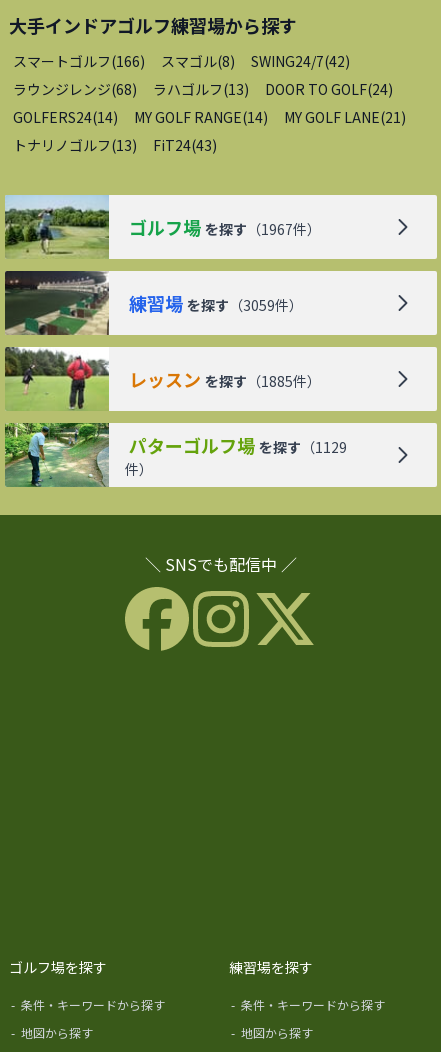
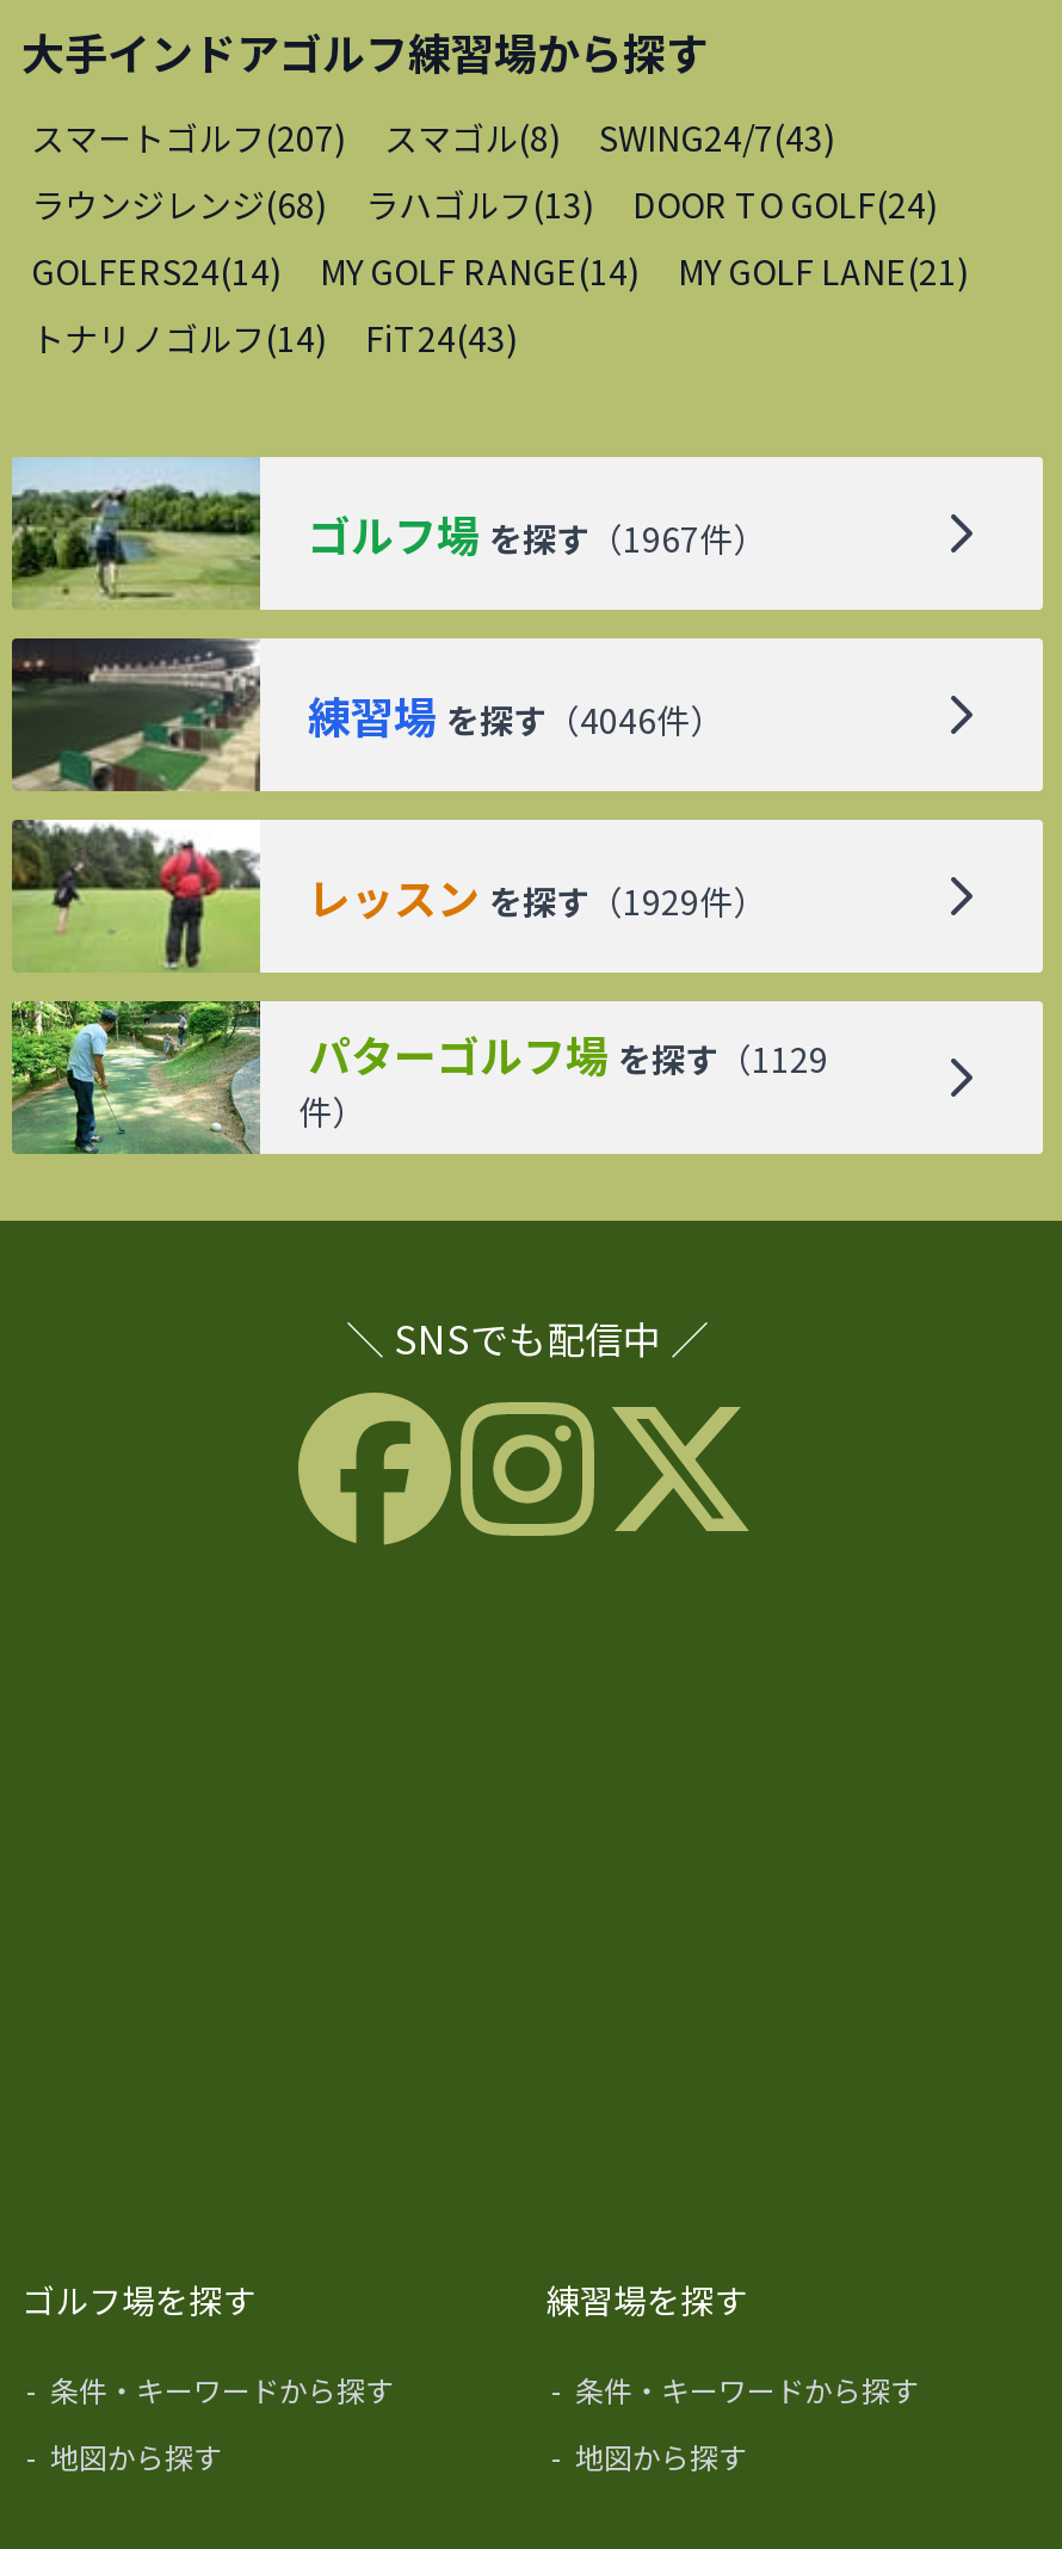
[13,51,145,71] スマートゴルフ(166) -> [31,113,346,161] スマートゴルフ(207)
[251,51,350,71] SWING24/7(42) -> [599,113,835,161] SWING24/7(43)
[13,135,137,155] トナリノゴルフ(13) -> [31,314,327,361] トナリノゴルフ(14)
[129,290,303,316] 練習場 を探す（3059件） -> [308,684,723,746] 練習場 を探す（4046件）
[129,366,321,392] レッスン を探す（1885件） -> [308,865,766,927] レッスン を探す（1929件）

